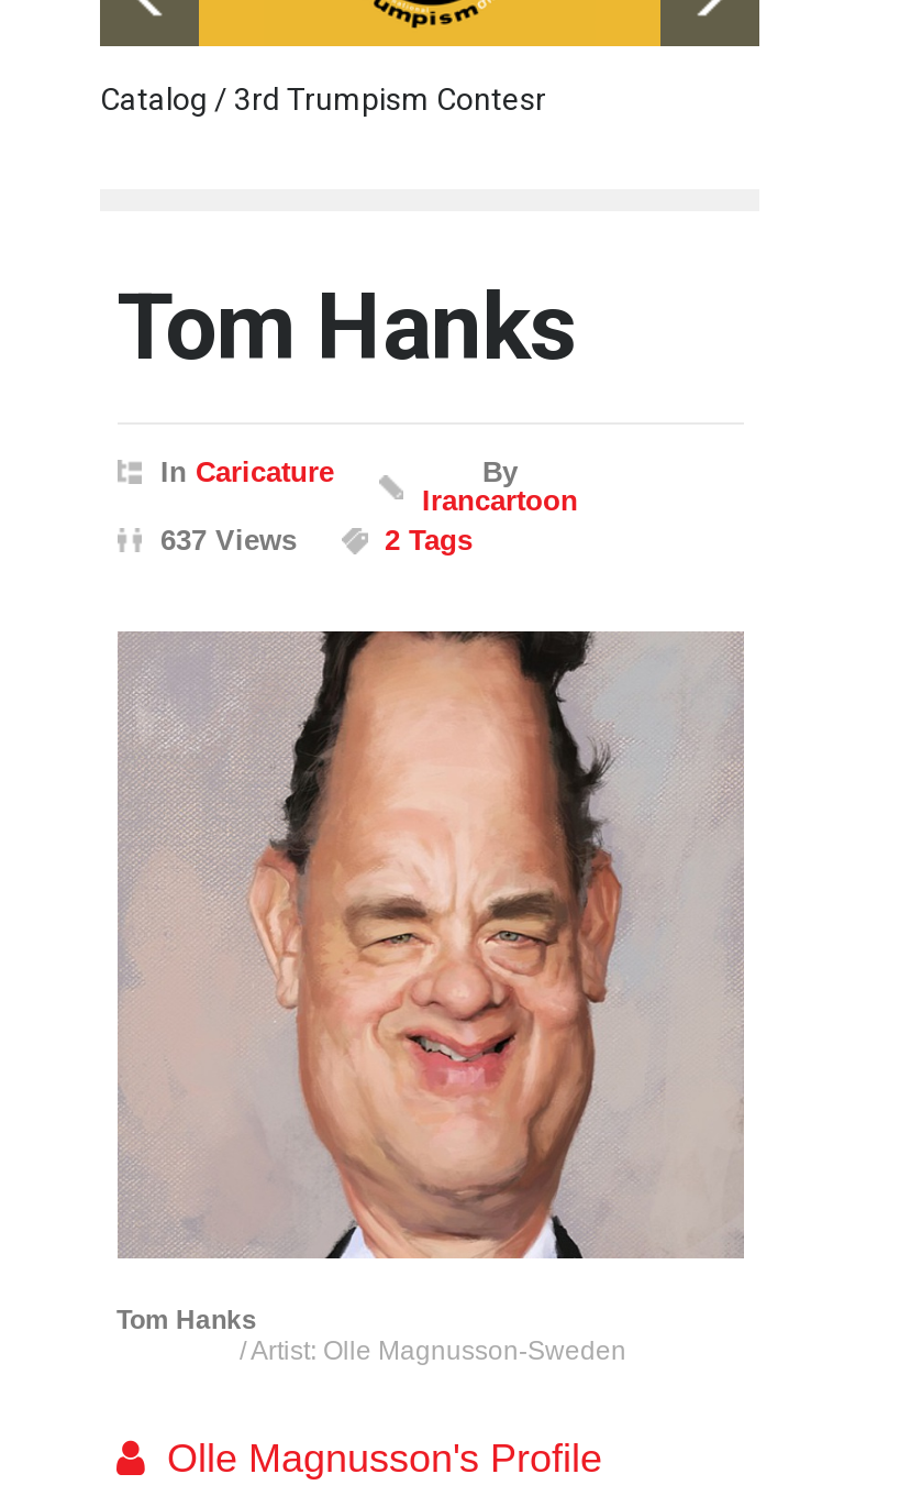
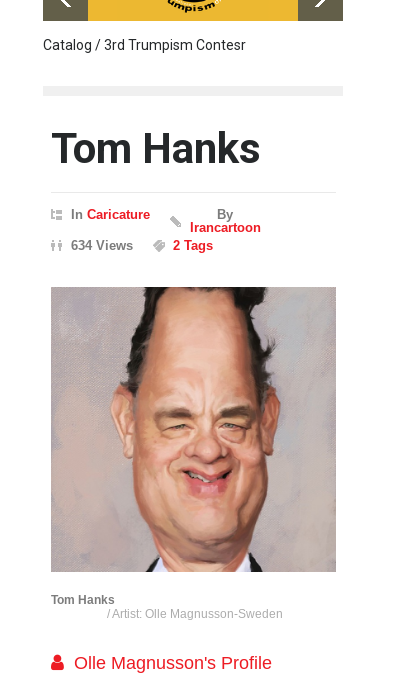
[160,523,297,556] 637 Views -> [70,238,132,253] 634 Views

